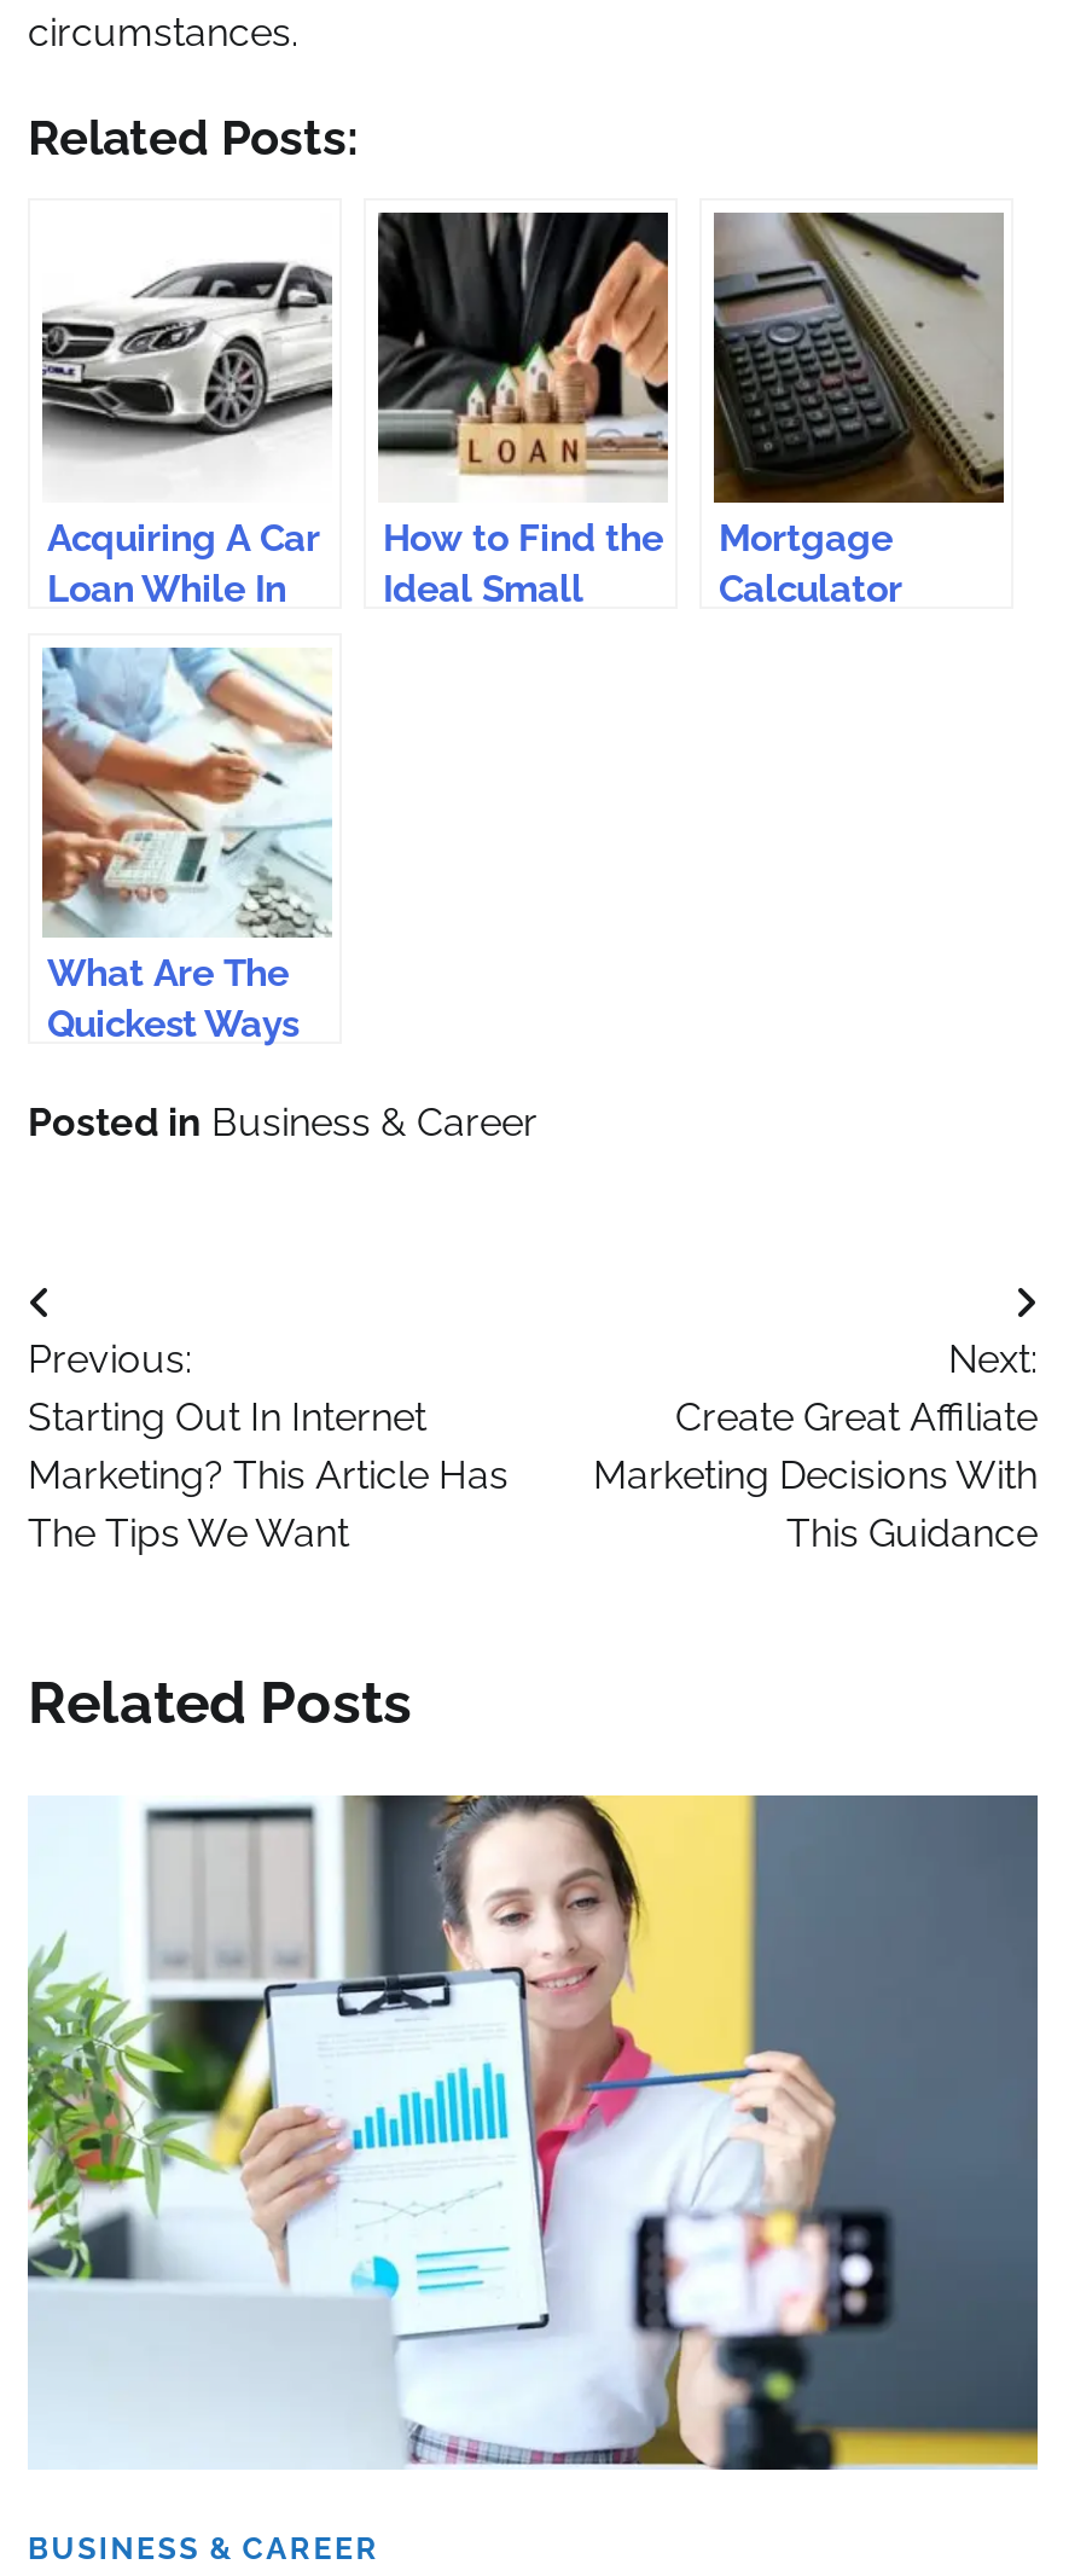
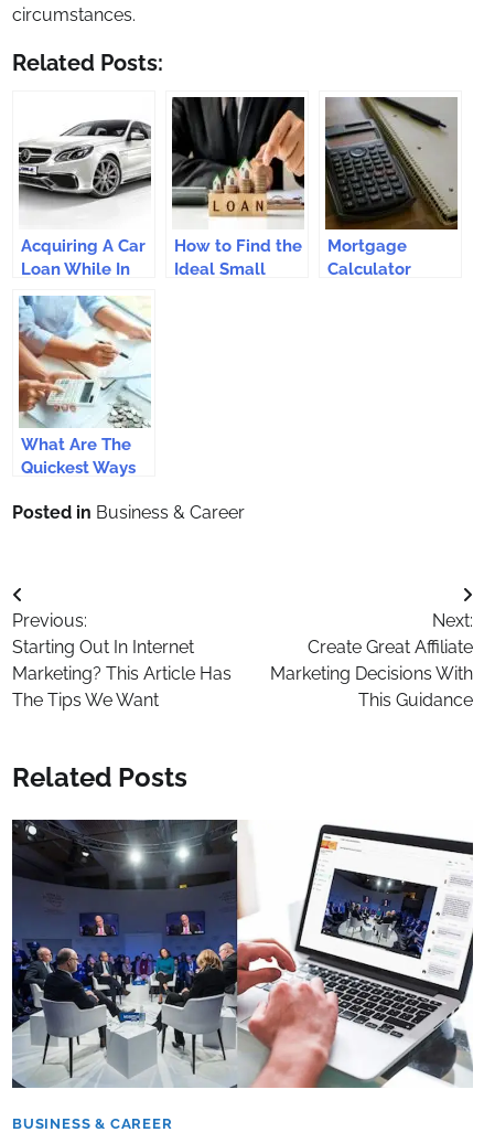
[25,1793,1040,2472] [image] -> [11,819,473,1089] [image]

